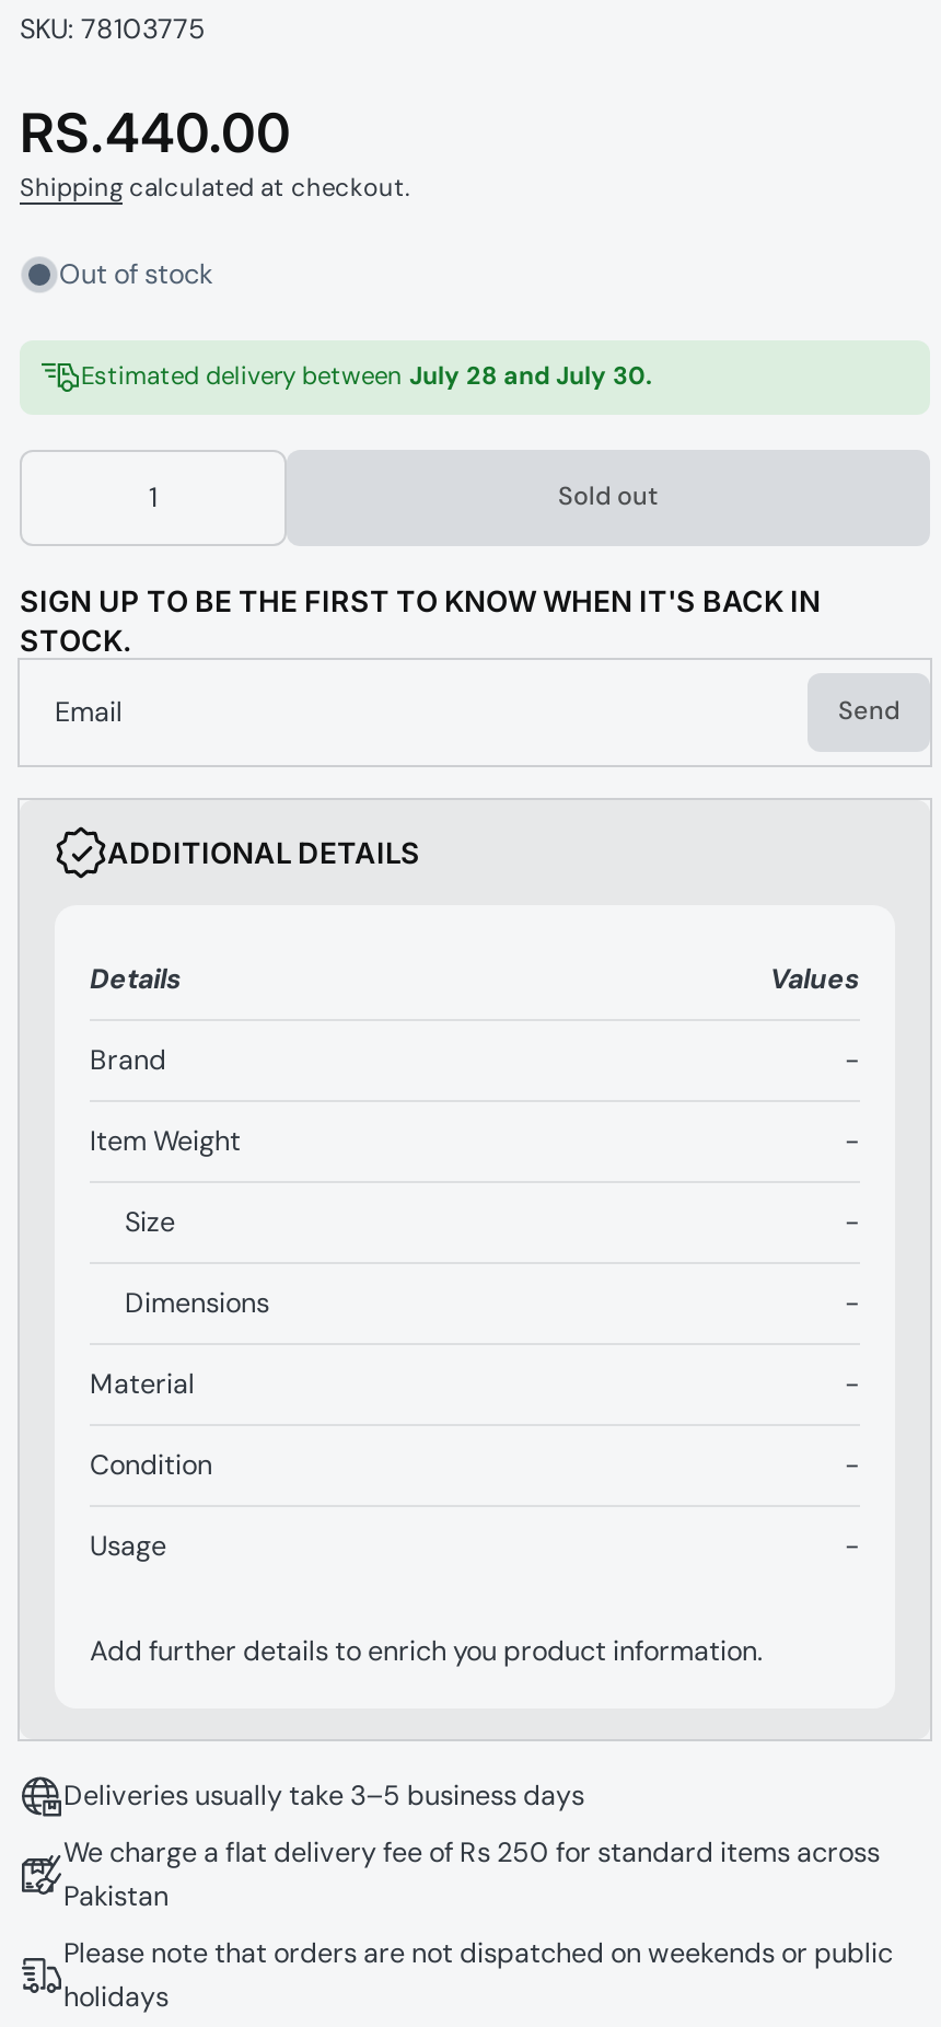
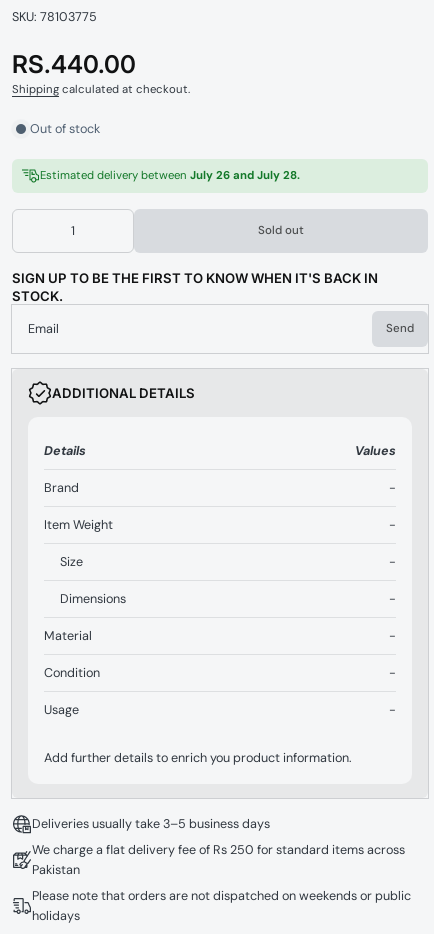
[81,360,652,393] Estimated delivery between July 28 and July 30. -> [40,168,300,183] Estimated delivery between July 26 and July 28.

